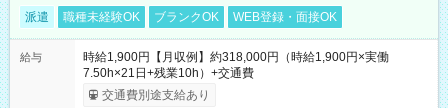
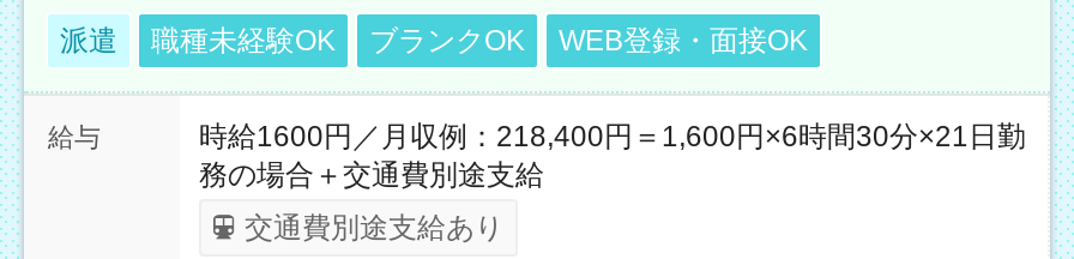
[83,50,389,80] 時給1,900円【月収例】約318,000円（時給1,900円×実働 | 7.50h×21日+残業10h）+交通費 -> [199,120,1026,192] 時給1600円／月収例：218,400円＝1,600円×6時間30分×21日勤 | 務の場合＋交通費別途支給

